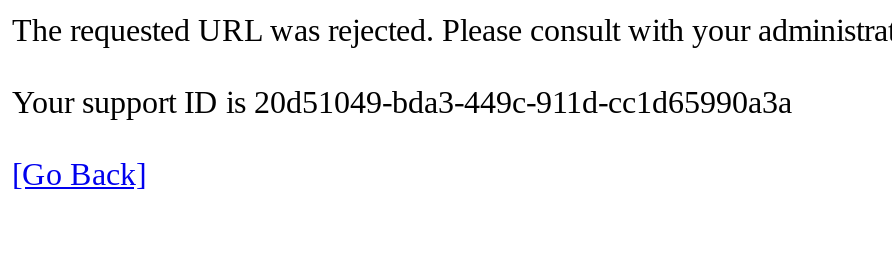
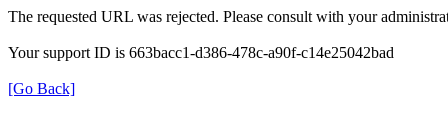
[12,85,792,119] Your support ID is 20d51049-bda3-449c-911d-cc1d65990a3a -> [8,44,394,61] Your support ID is 663bacc1-d386-478c-a90f-c14e25042bad

